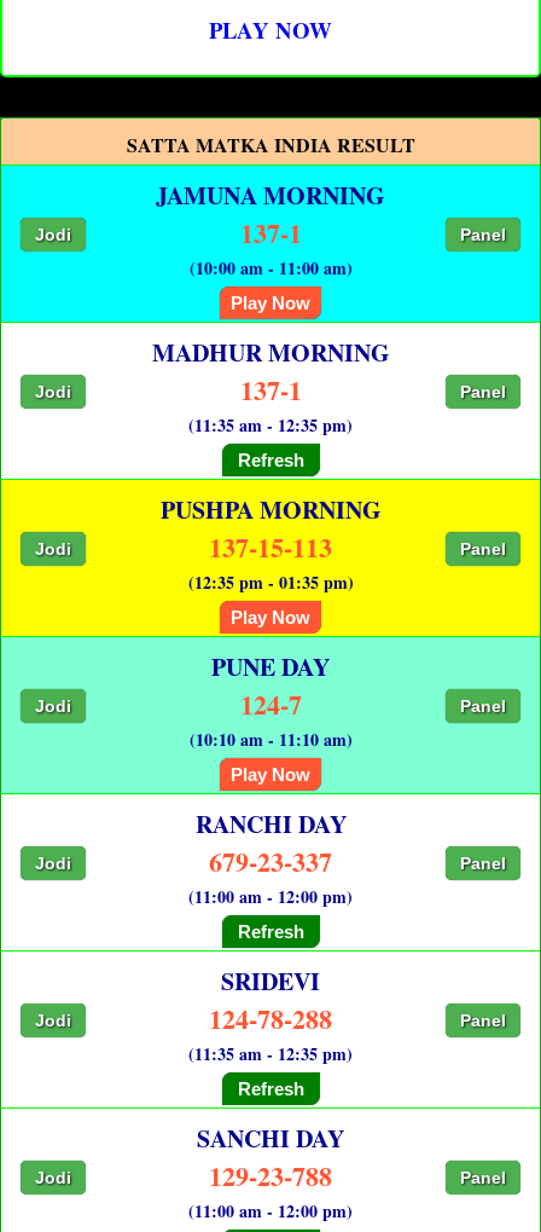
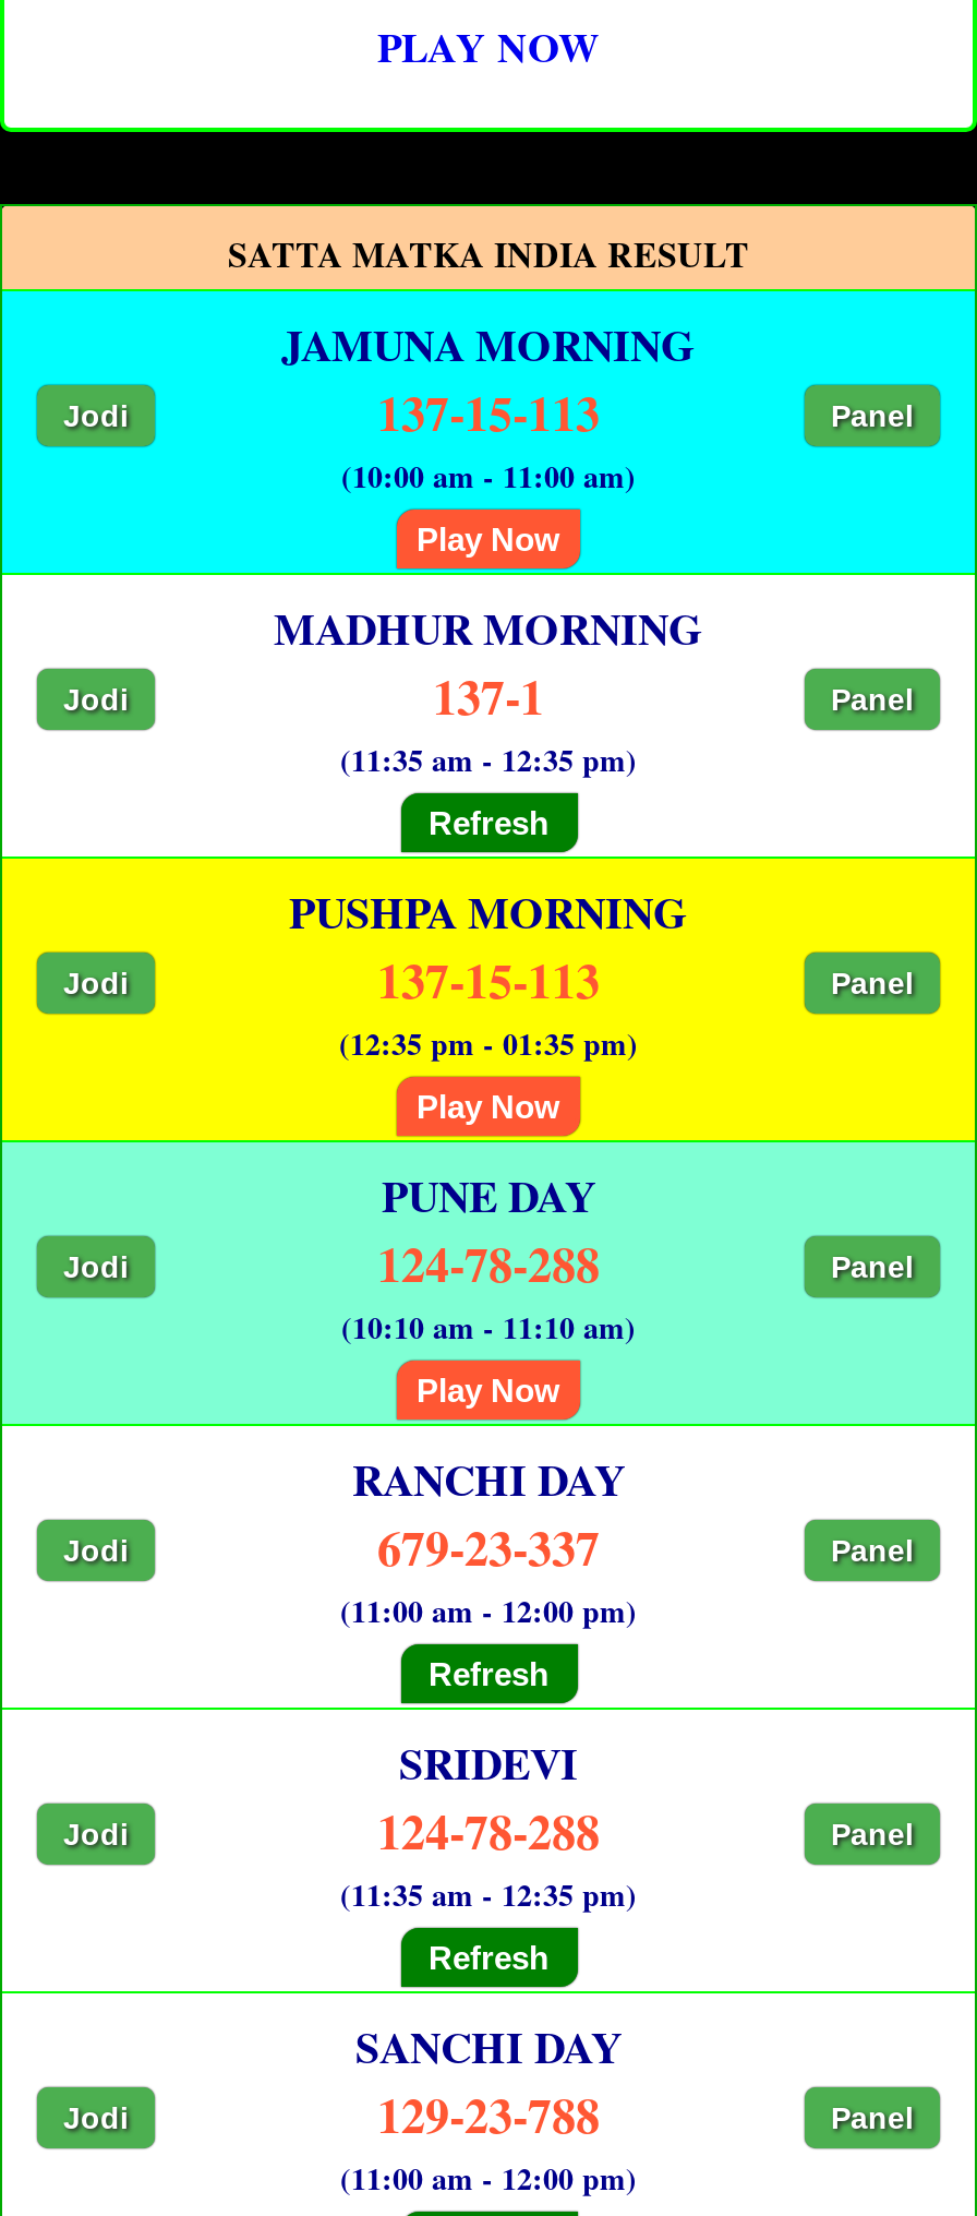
[240,213,301,252] 137-1 -> [377,376,600,448] 137-15-113
[240,684,301,724] 124-7 -> [377,1227,600,1299] 124-78-288

